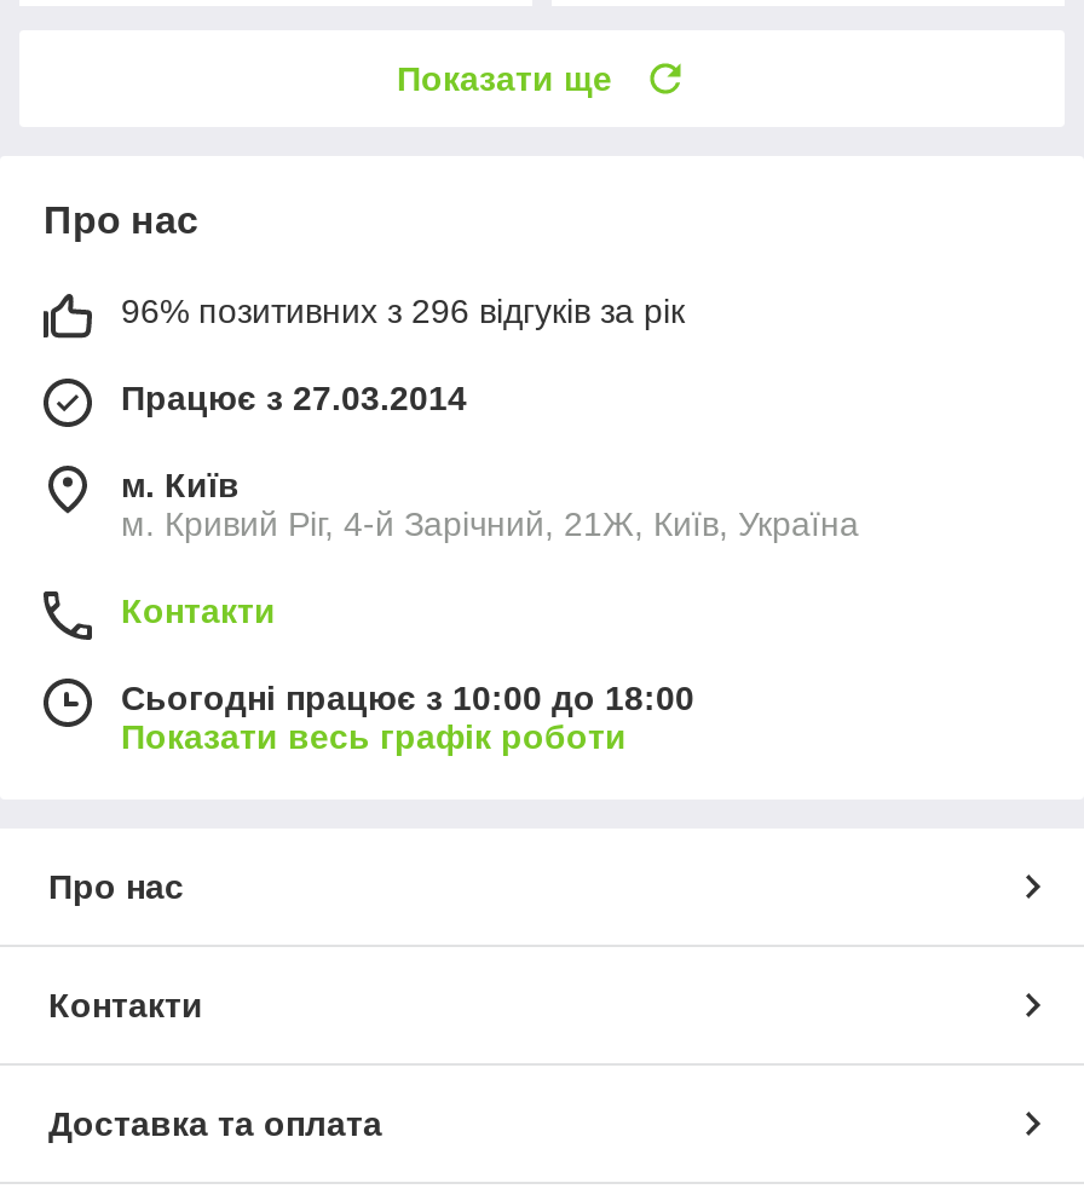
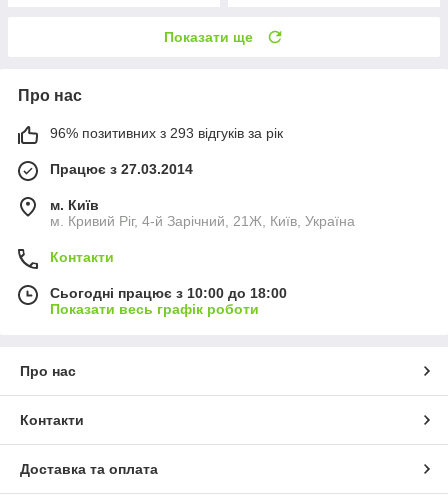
[121,291,685,330] 96% позитивних з 296 відгуків за рік -> [50,125,283,141] 96% позитивних з 293 відгуків за рік

